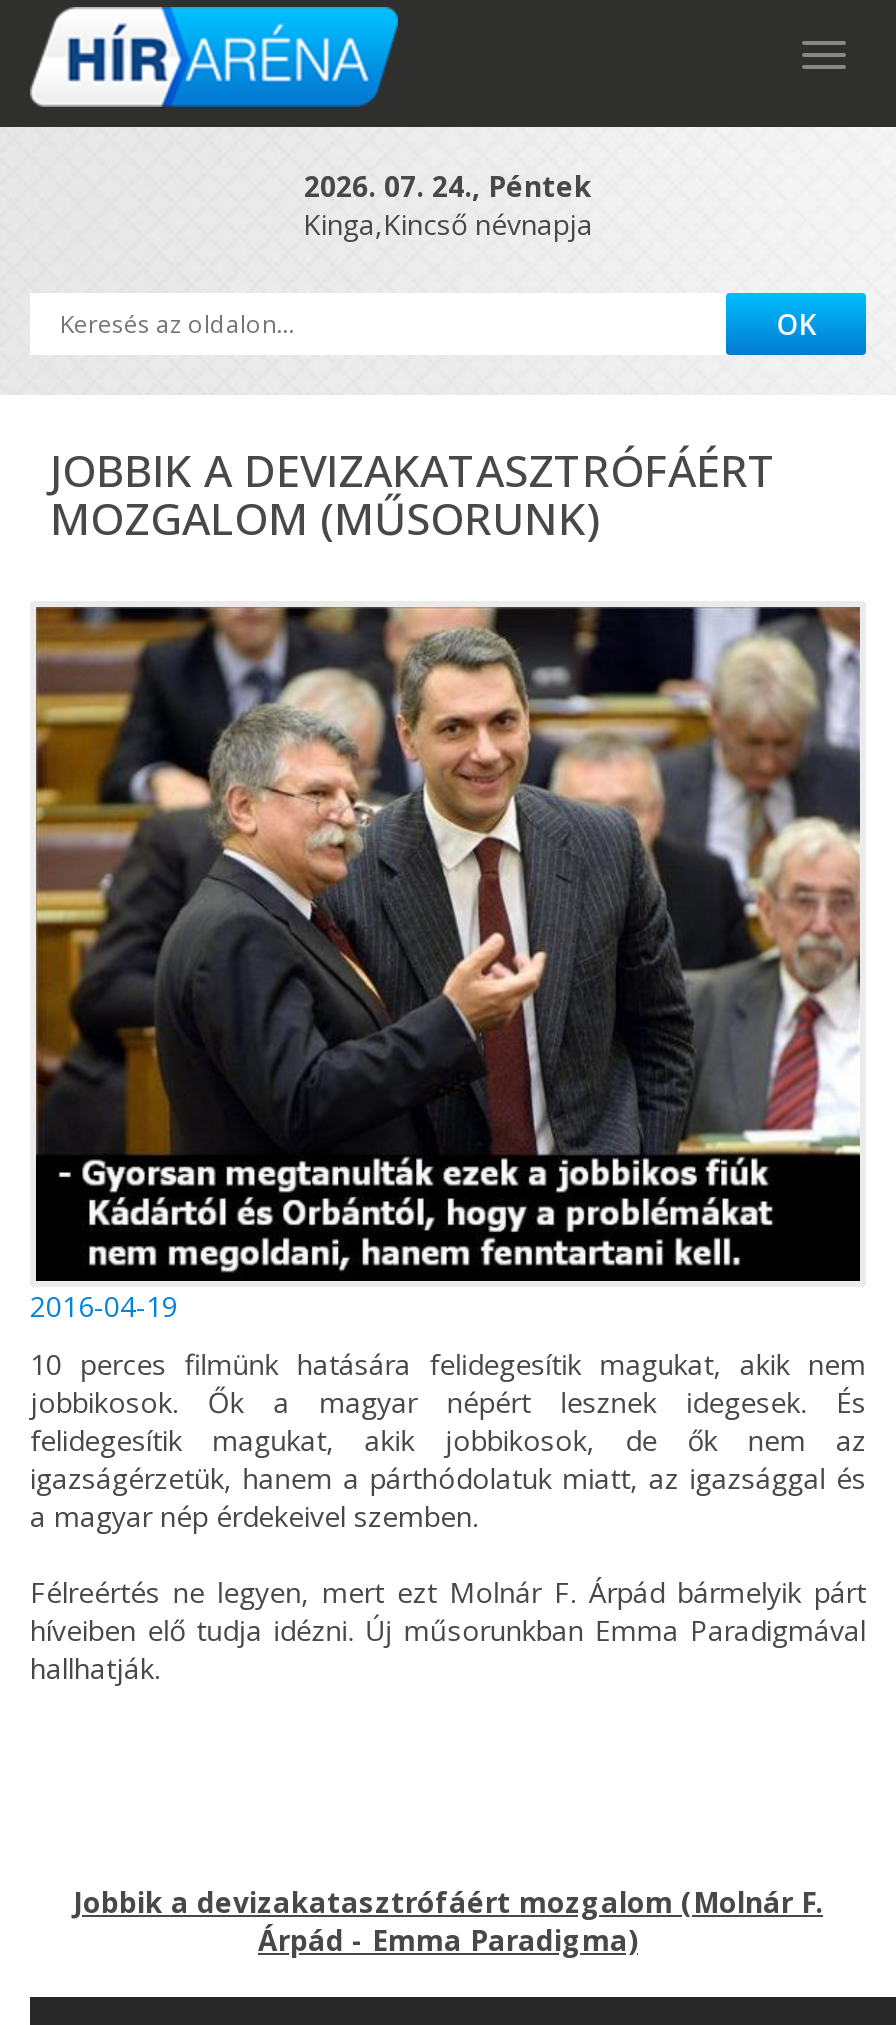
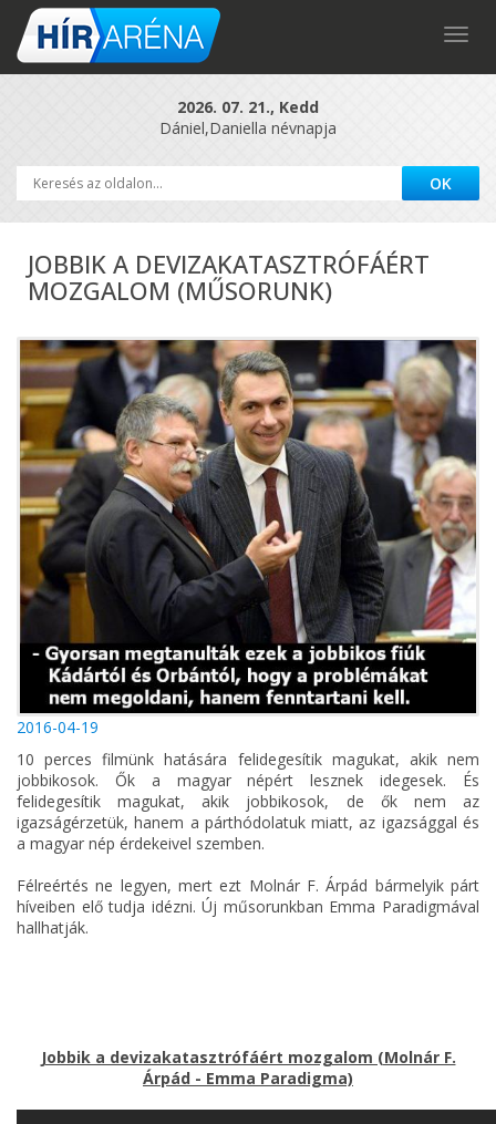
[303,167,593,243] 2026. 07. 24., Péntek | Kinga,Kincső névnapja -> [159,96,337,138] 2026. 07. 21., Kedd | Dániel,Daniella névnapja

